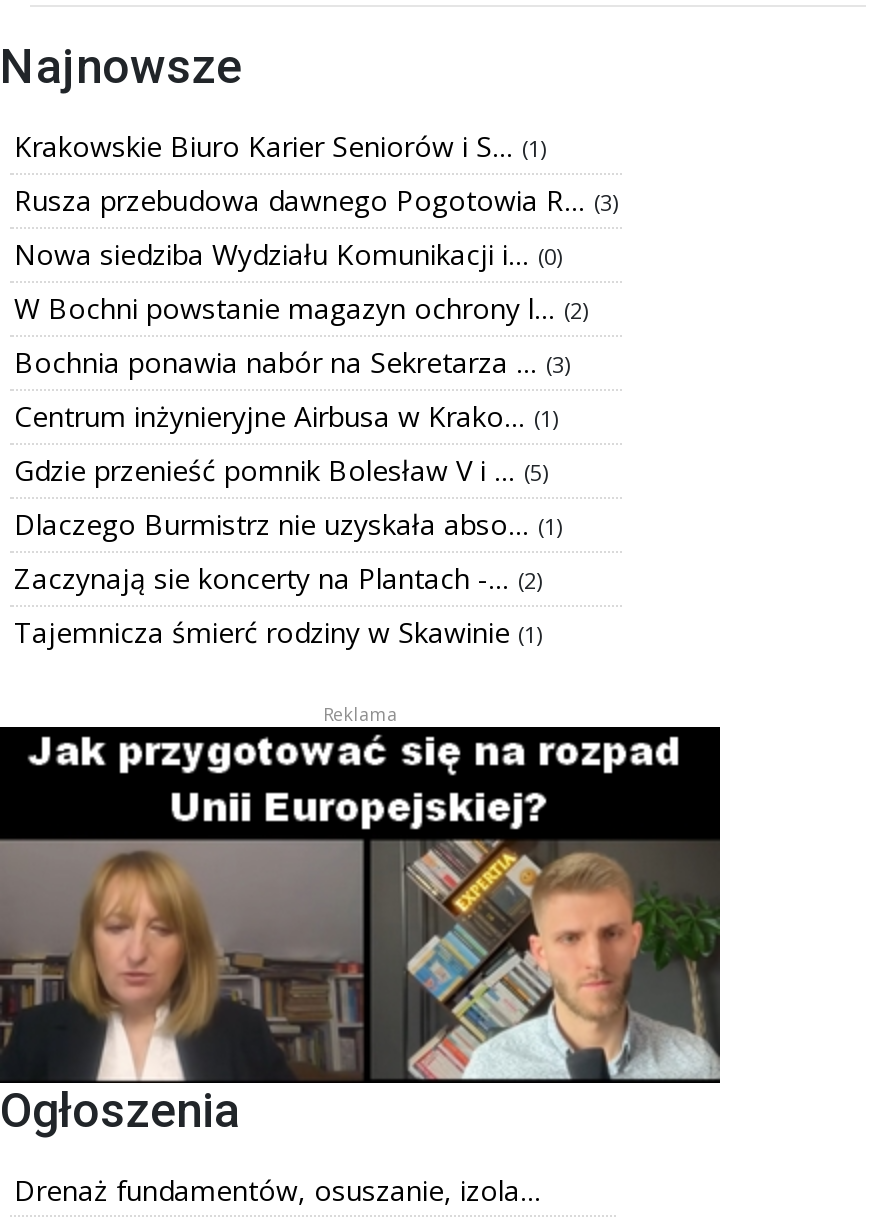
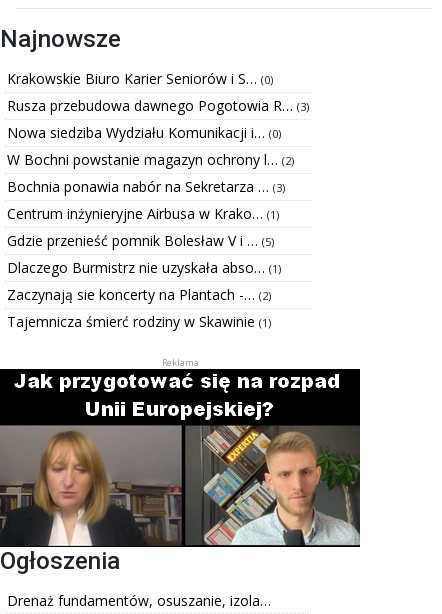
[14,127,546,165] Krakowskie Biuro Karier Seniorów i S… (1) -> [7,69,273,88] Krakowskie Biuro Karier Seniorów i S… (0)

